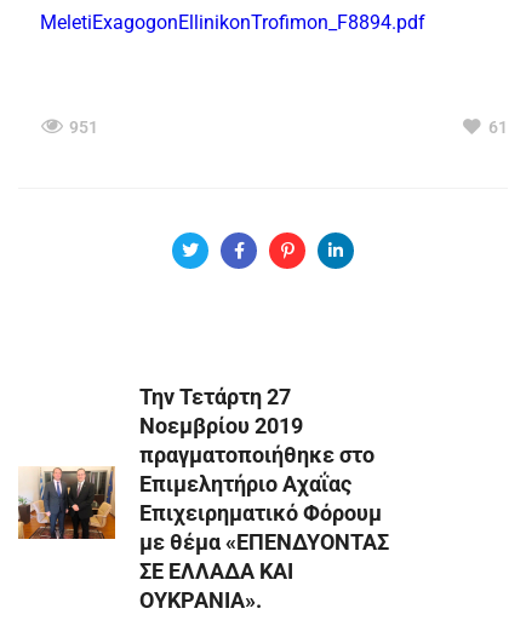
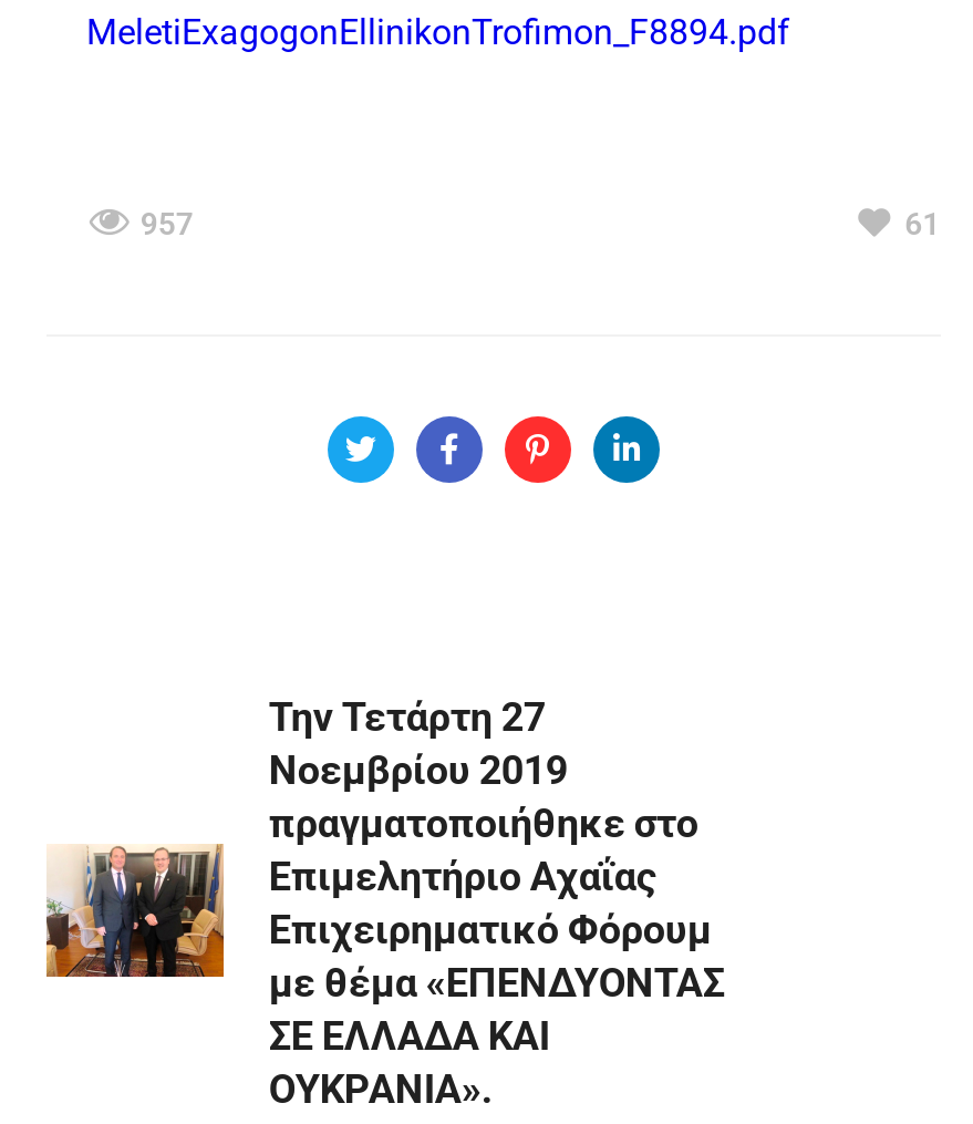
[70,117,99,137] 951 -> [140,206,193,241] 957

